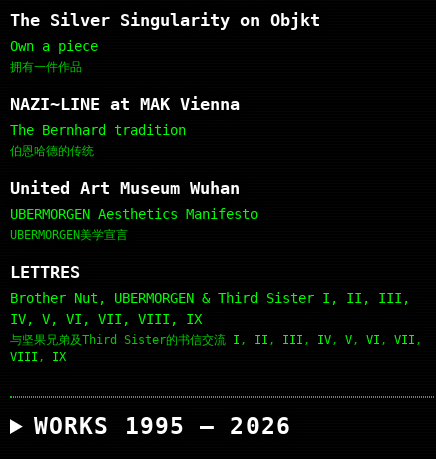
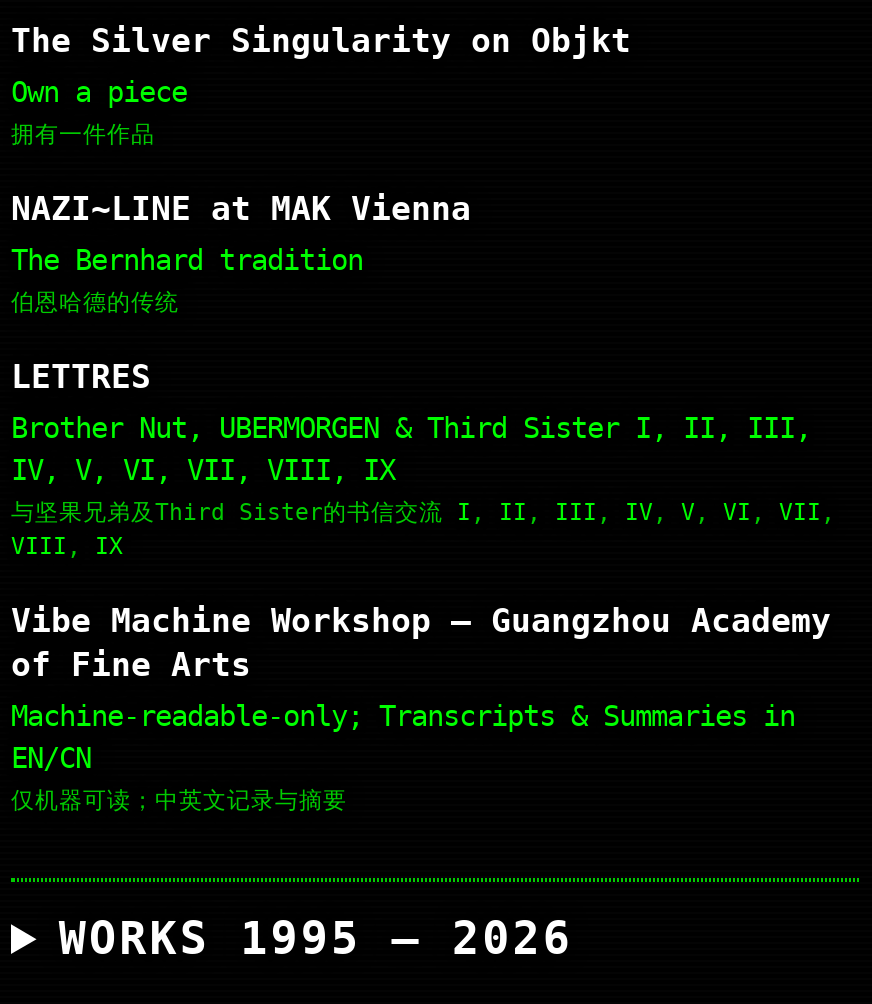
[10,179,258,242] United Art Museum Wuhan | UBERMORGEN Aesthetics Manifesto | UBERMORGEN美学宣言 -> none
moved [10,263,422,364] -> [11,358,835,560]: LETTRES | Brother Nut, UBERMORGEN & Third Sister I, II, III, | IV, V, VI, VII, VIII, IX | 与坚果兄弟及Third Sister的书信交流I, II, III, IV, V, VI, VII, | VIII, IX
none -> [11,602,831,814] Vibe Machine Workshop — Guangzhou Academy | of Fine Arts | Machine-readable-only; Transcripts & Summaries in | EN/CN | 仅机器可读；中英文记录与摘要

